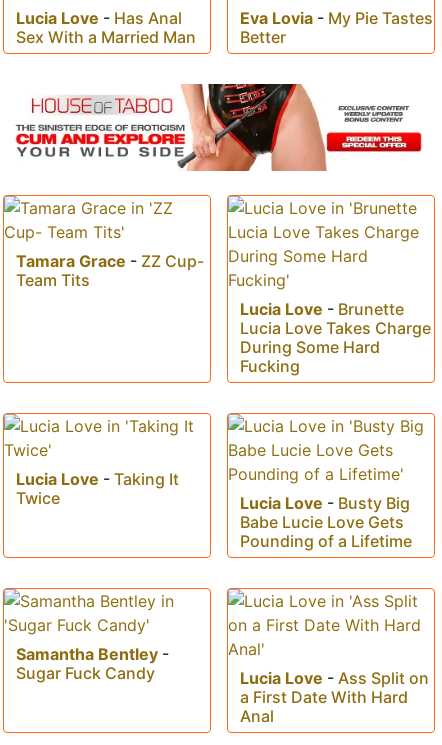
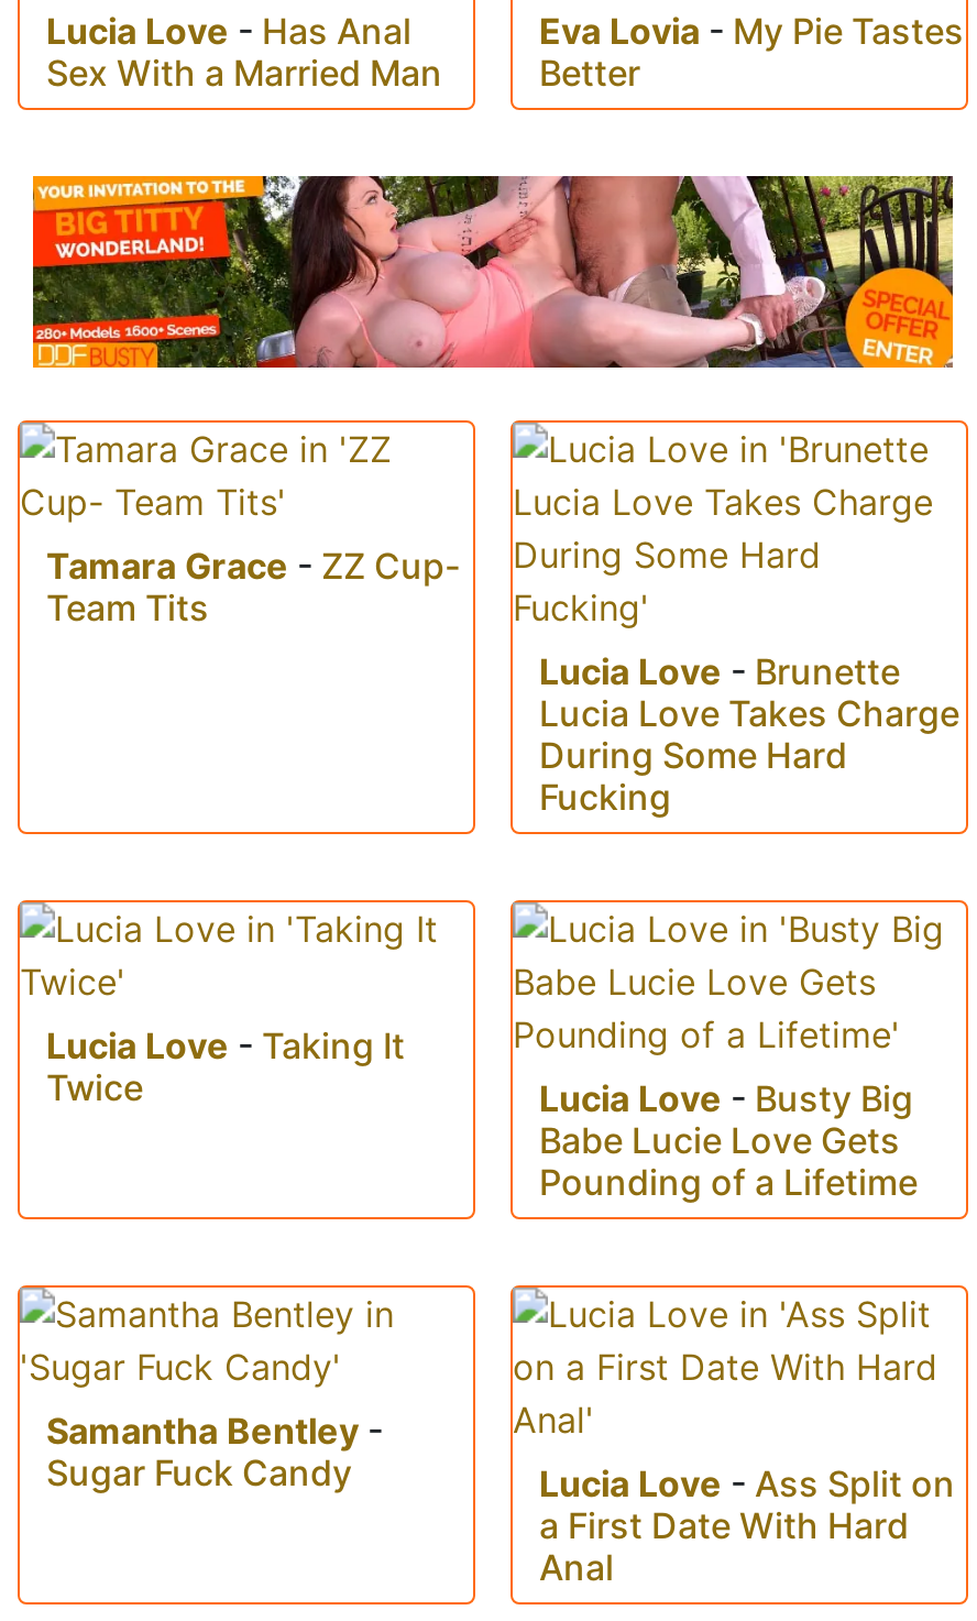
[10,83,428,172] [image] -> [31,173,955,371] [image]

